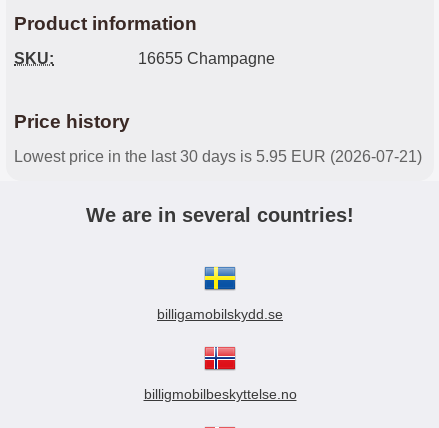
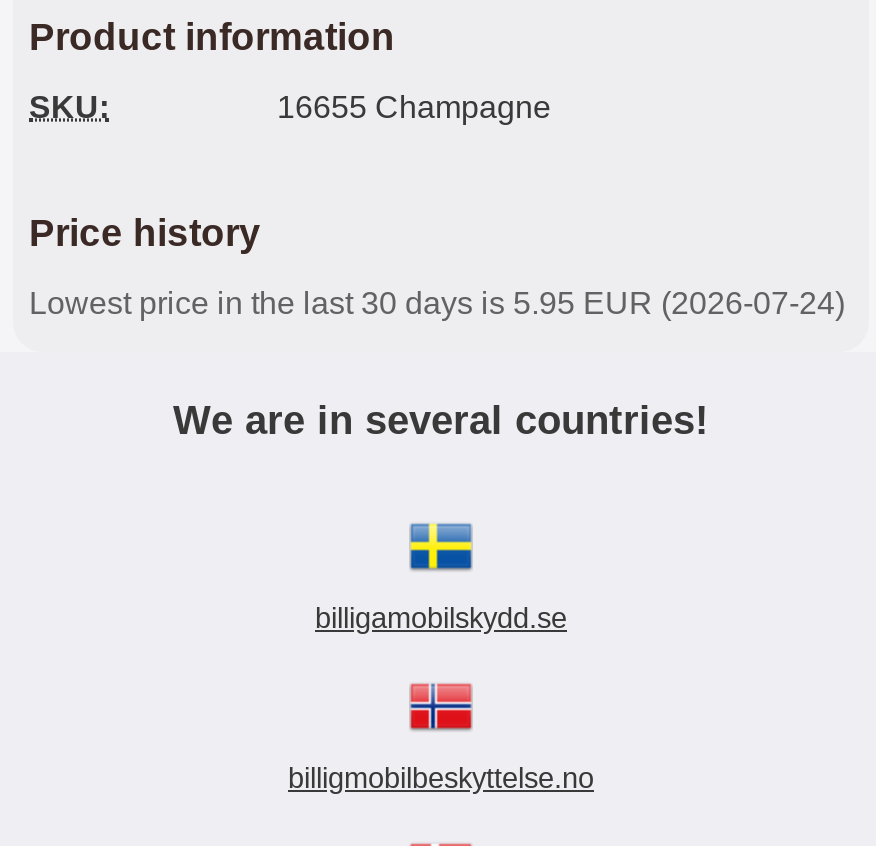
[14,148,422,165] Lowest price in the last 30 days is 5.95 EUR (2026-07-21) -> [29,286,845,320] Lowest price in the last 30 days is 5.95 EUR (2026-07-24)

